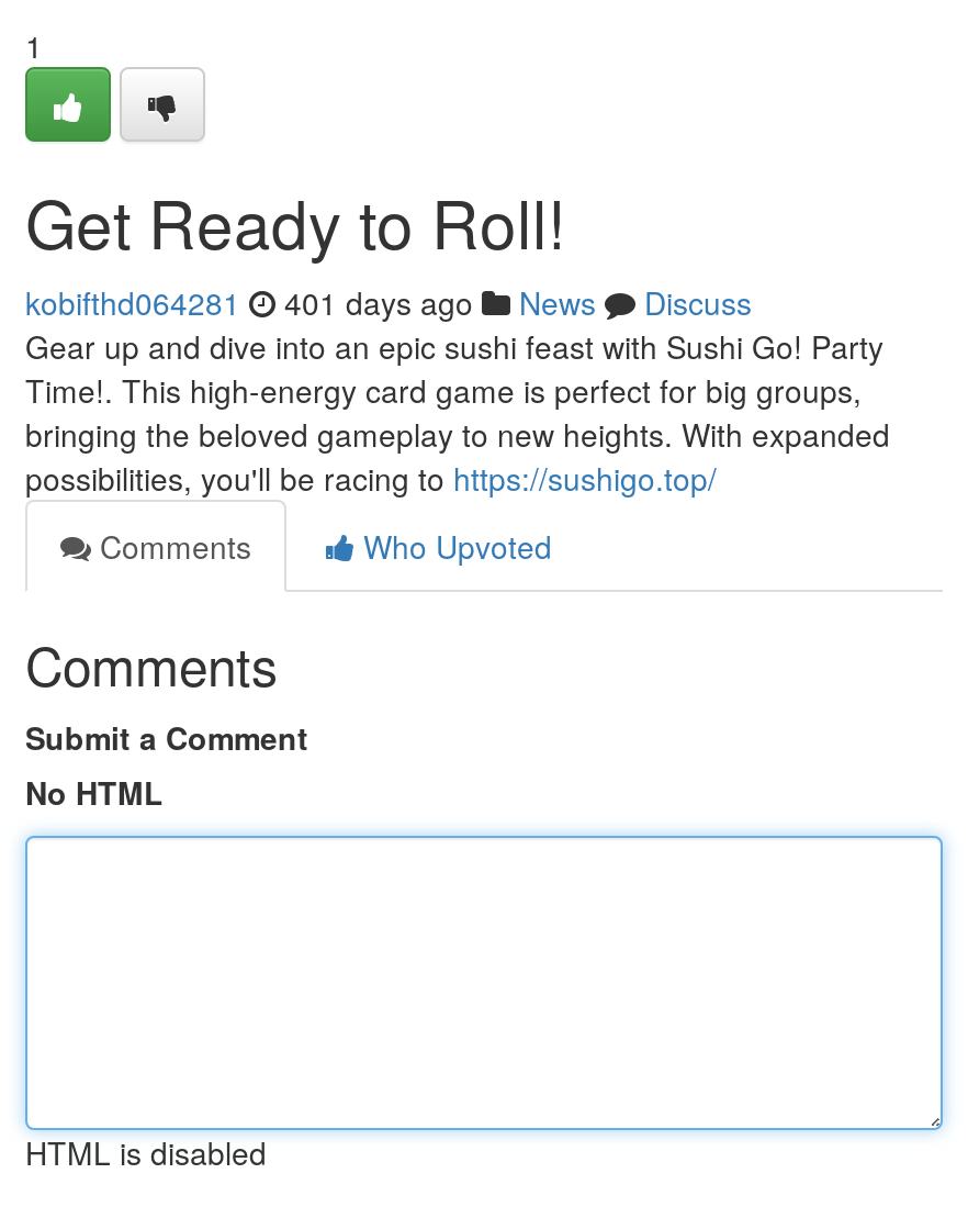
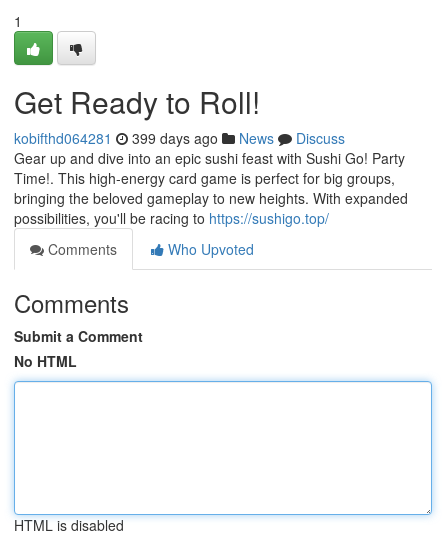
[25,280,752,324] kobifthd064281 401 days ago News Discuss -> [14,128,345,148] kobifthd064281 399 days ago News Discuss

